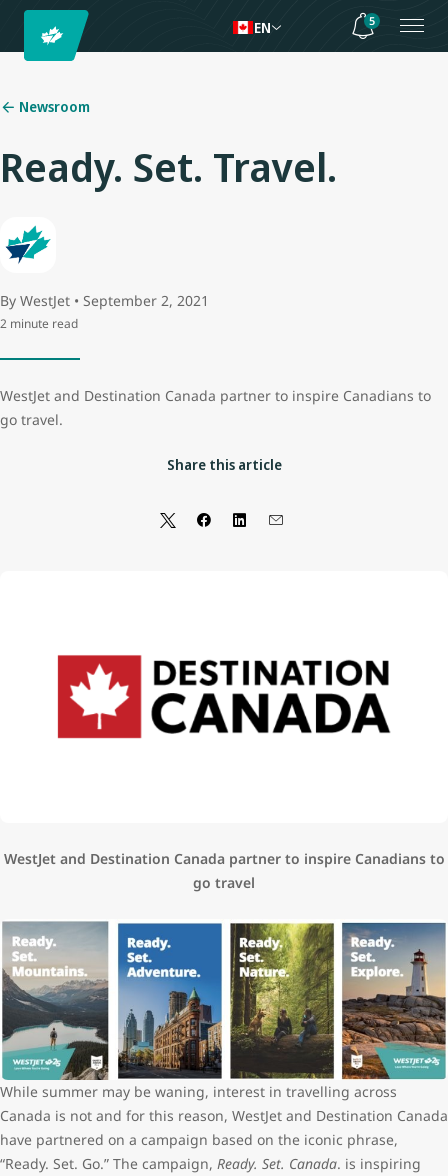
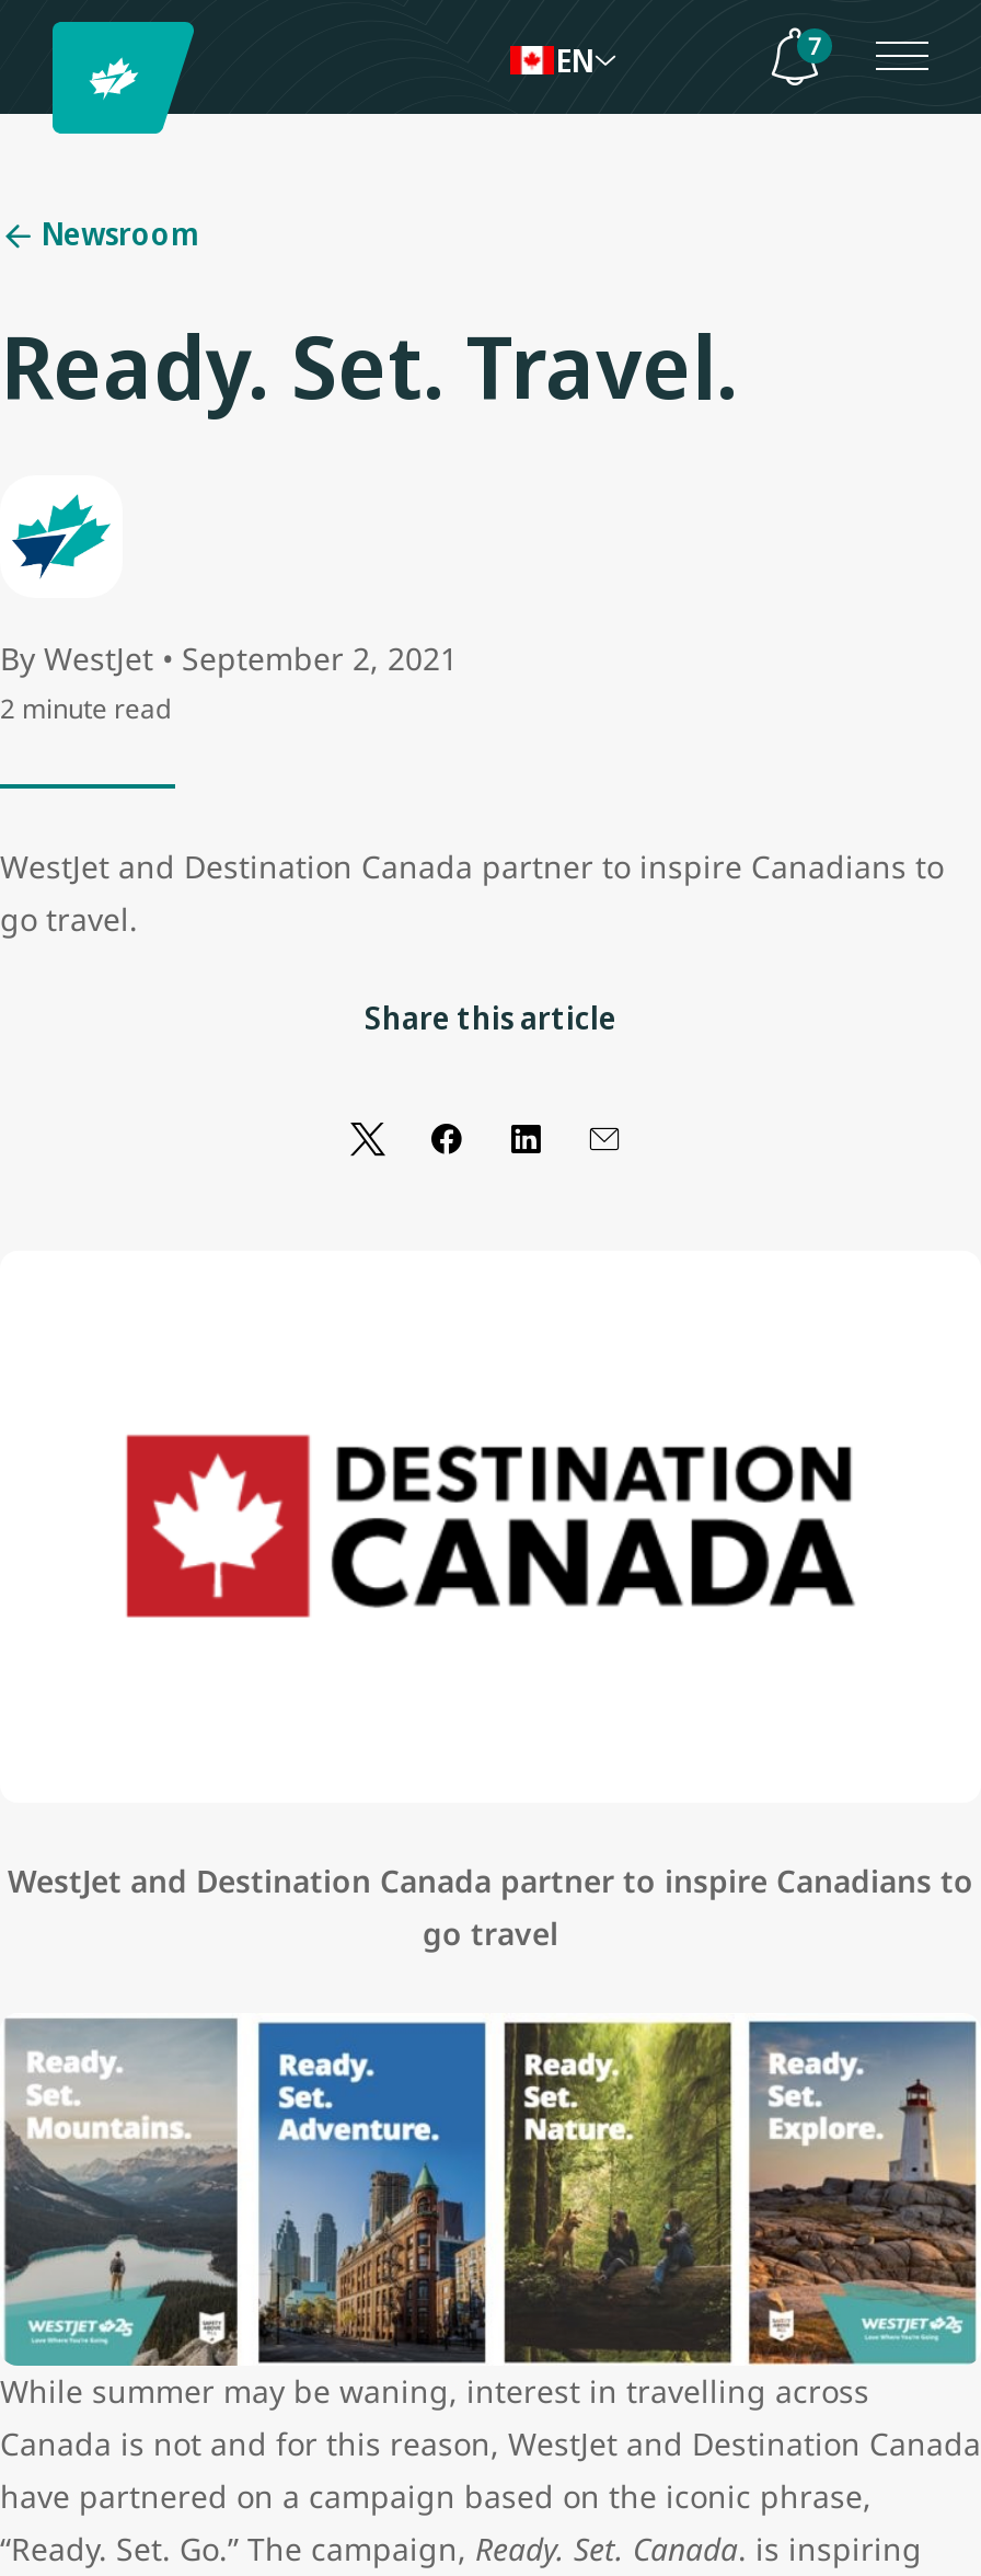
[369,12,375,27] 5 -> [808,27,821,60] 7

